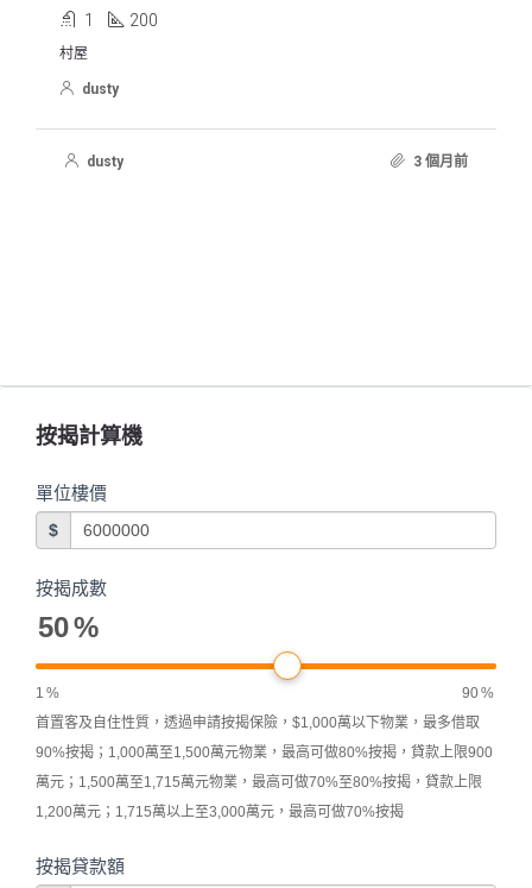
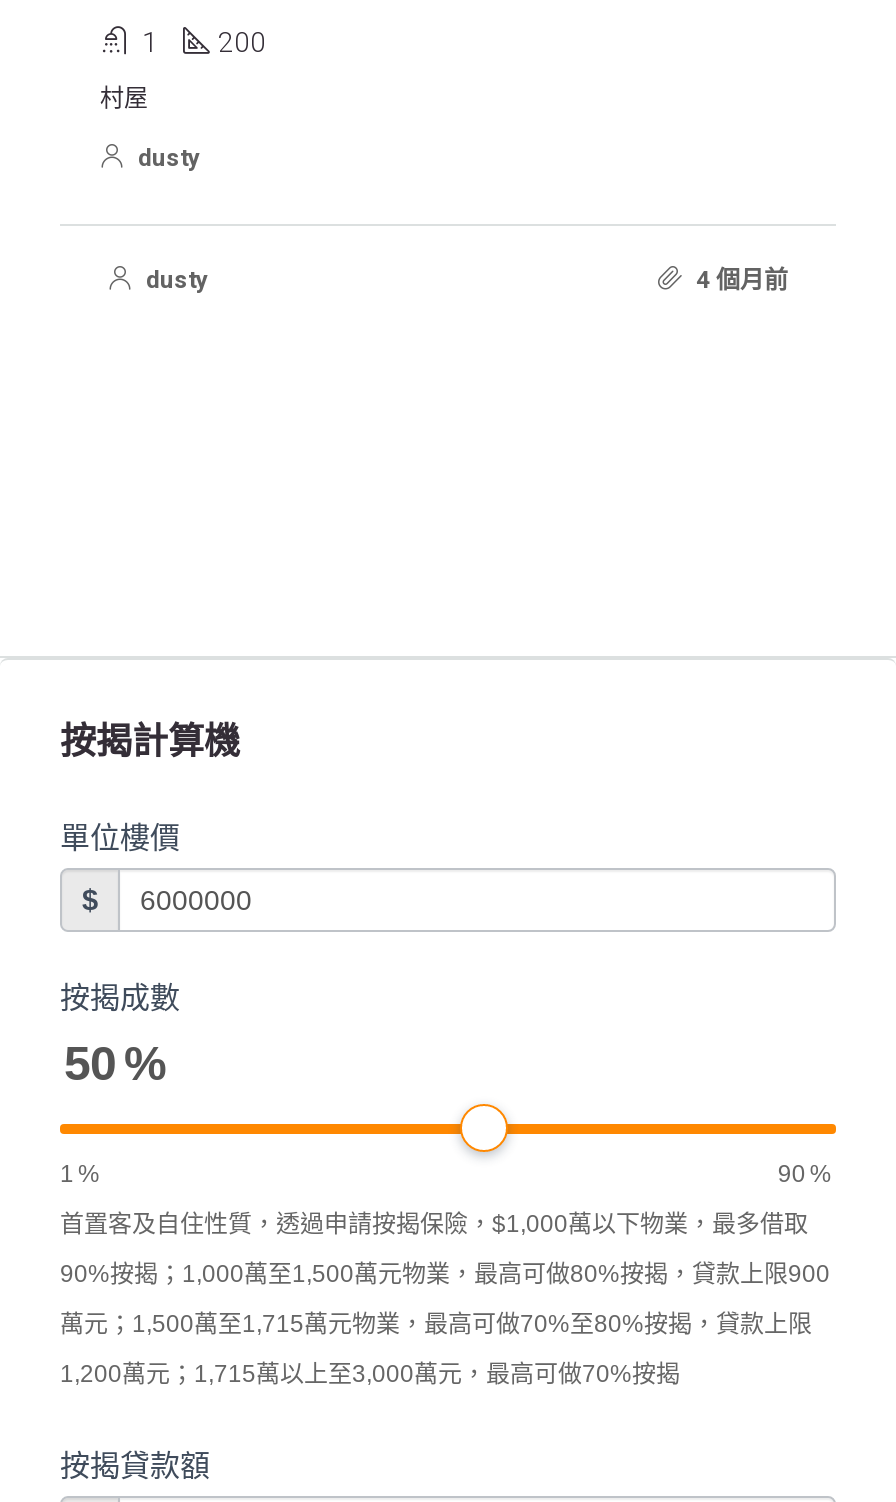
[410,153,468,170] 3 個月前 -> [690,266,788,294] 4 個月前

